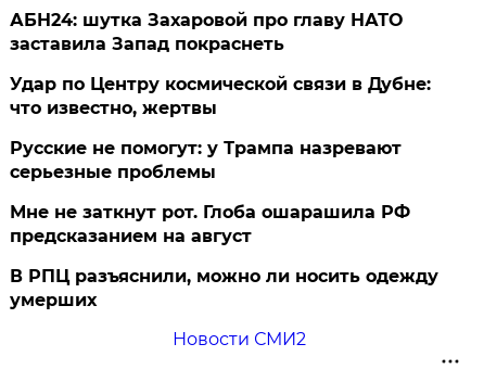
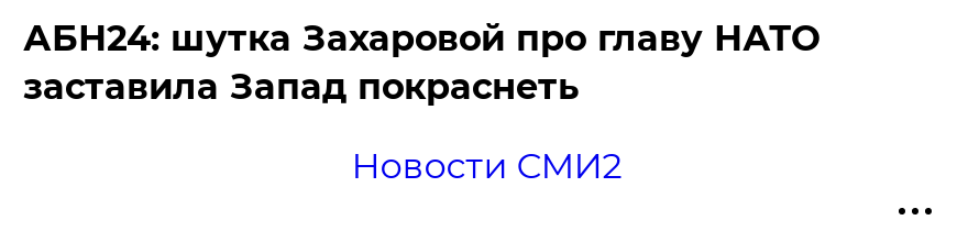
[10,74,439,310] Удар по Центру космической связи в Дубне: | что известно, жертвы | Русские не помогут: у Трампа назревают | серьезные проблемы | Мне не заткнут рот. Глоба ошарашила РФ | предсказанием на август | В РПЦ разъяснили, можно ли носить одежду | умерших -> none

